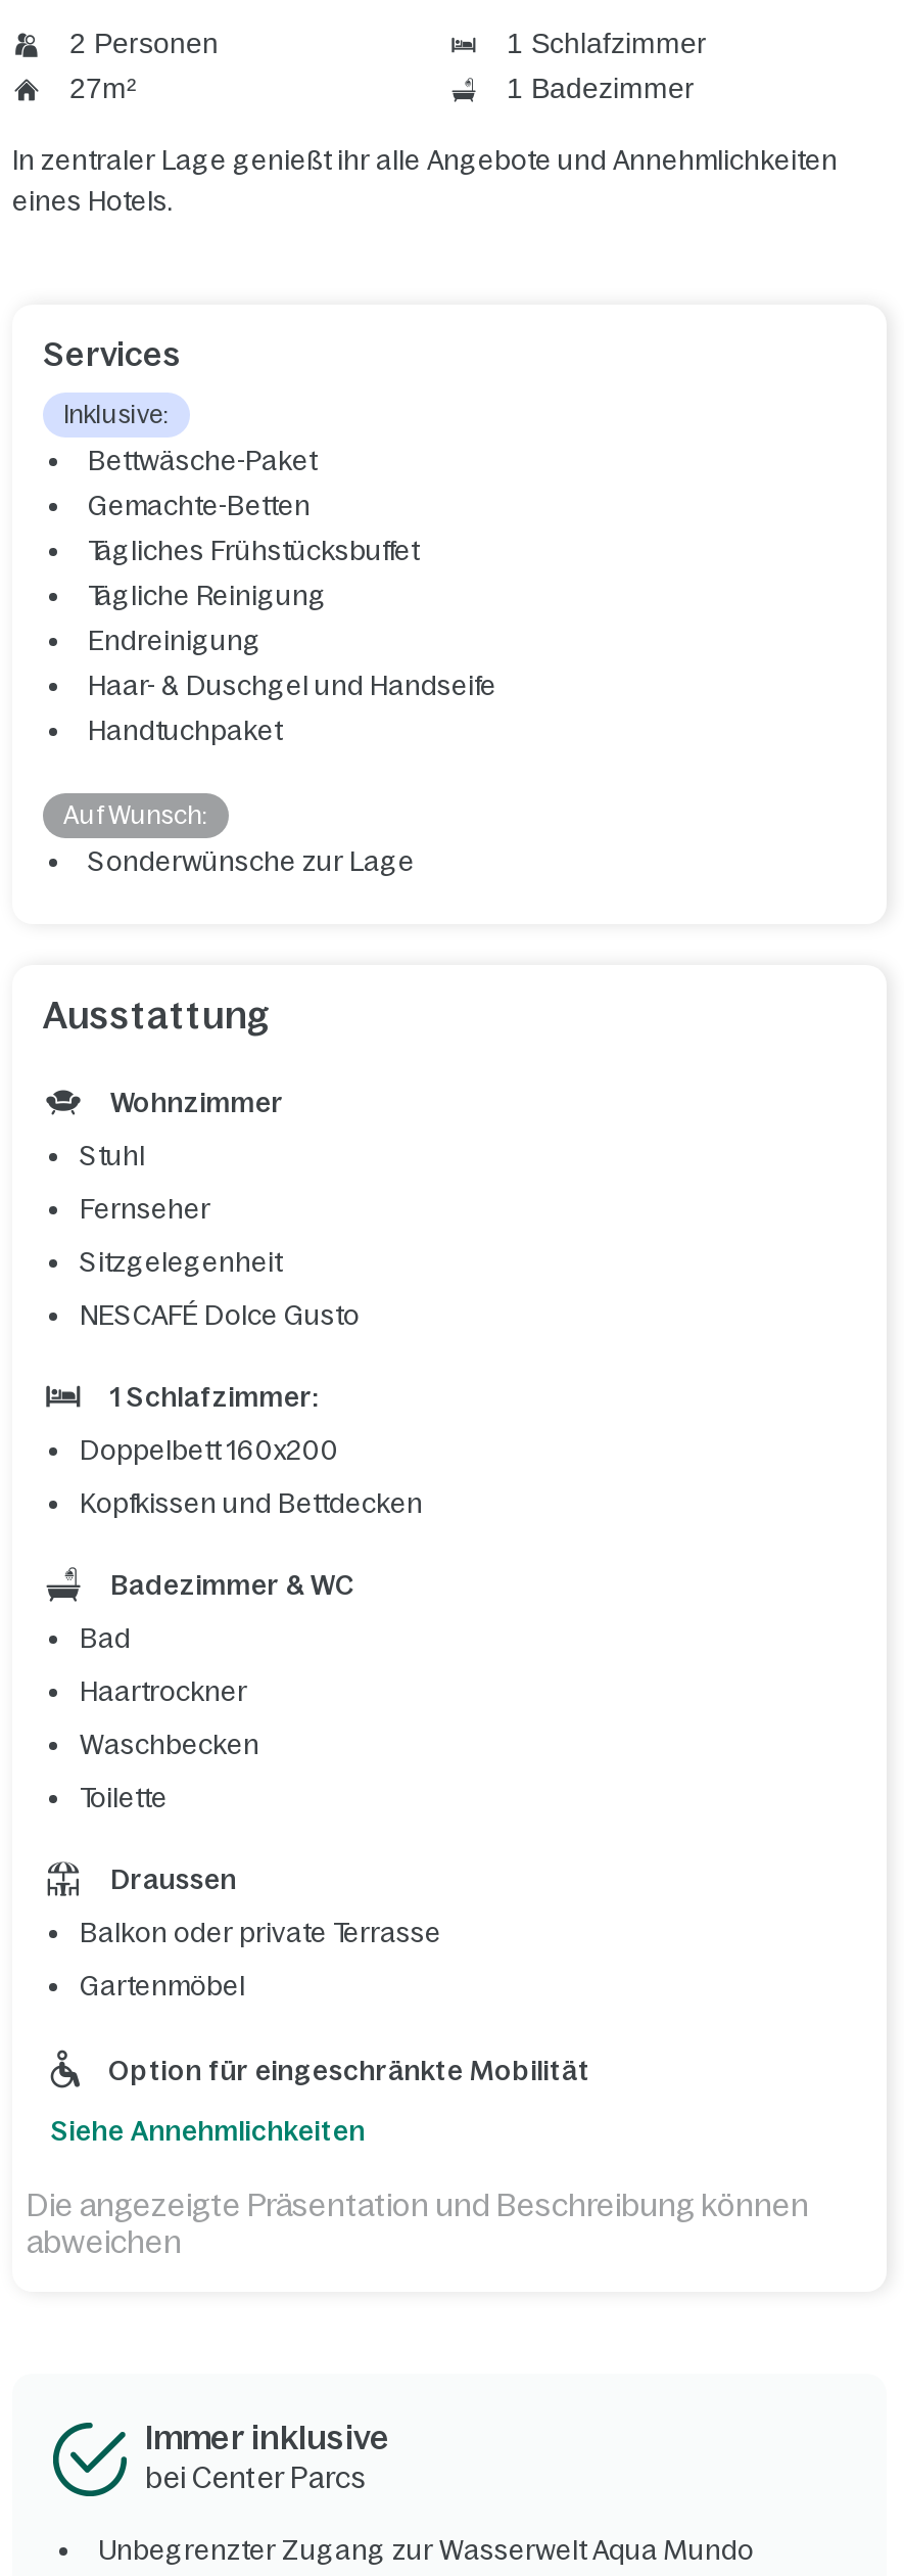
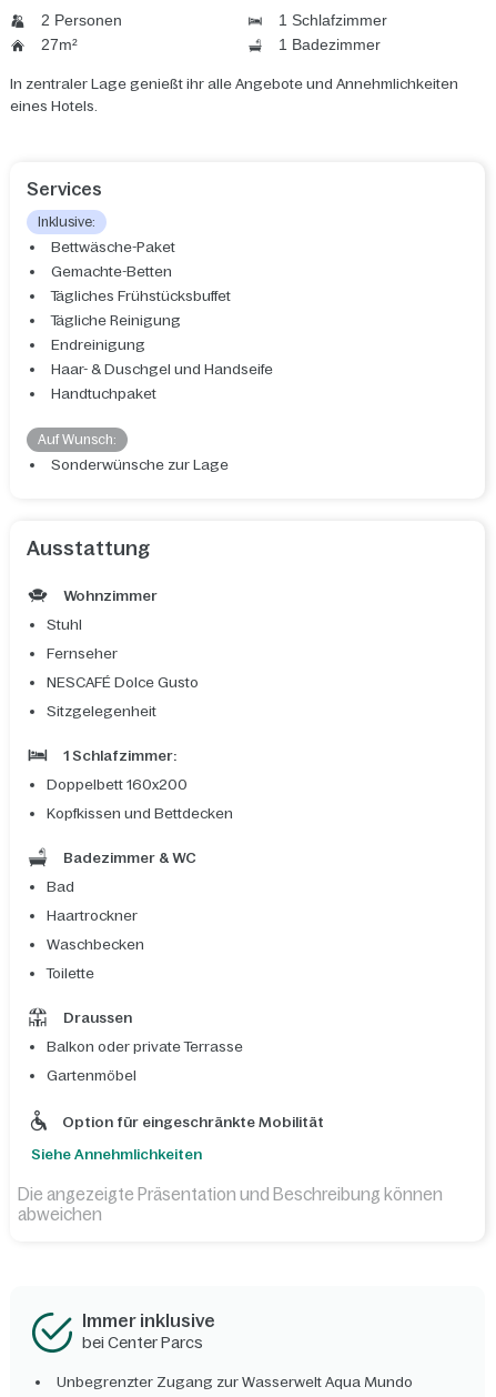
moved [80,1248,282,1279] -> [47,703,156,720]: Sitzgelegenheit
moved [80,1301,360,1332] -> [47,675,199,691]: NESCAFÉ Dolce Gusto

